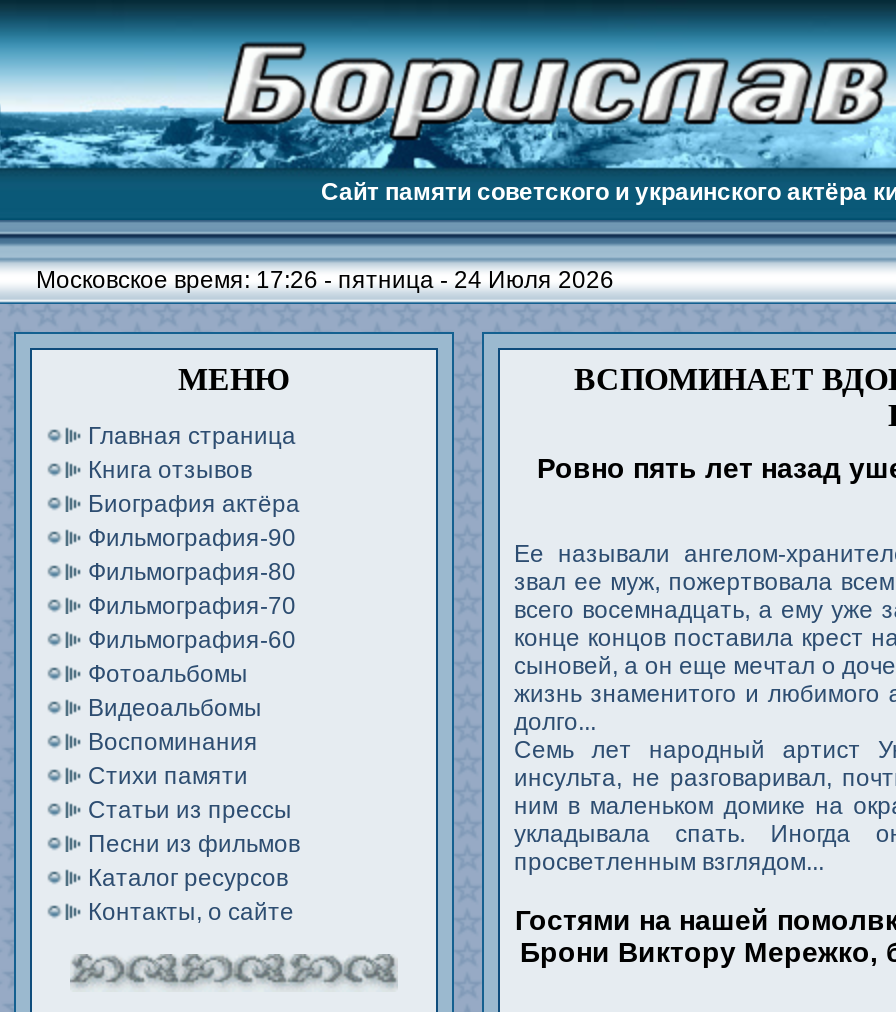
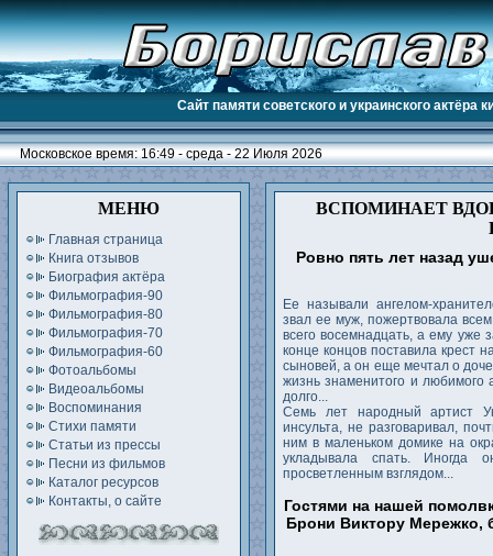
[36,266,614,294] Московское время: 17:26 - пятница - 24 Июля 2026 -> [20,146,322,162] Московское время: 16:49 - среда - 22 Июля 2026

